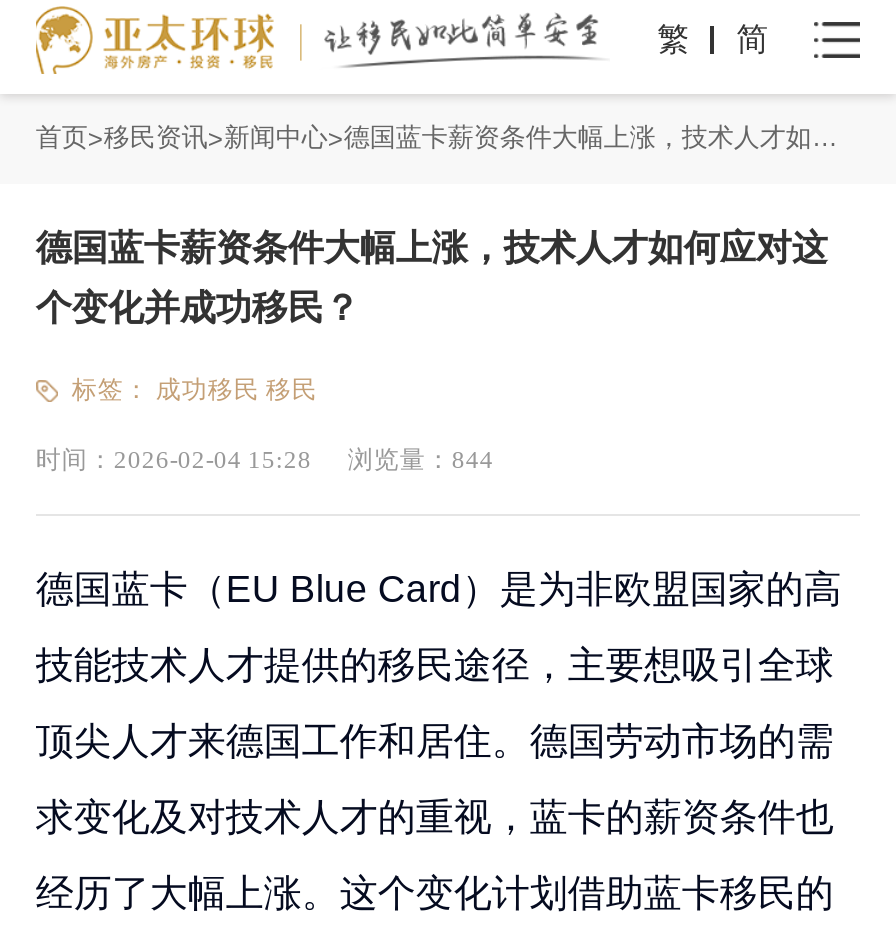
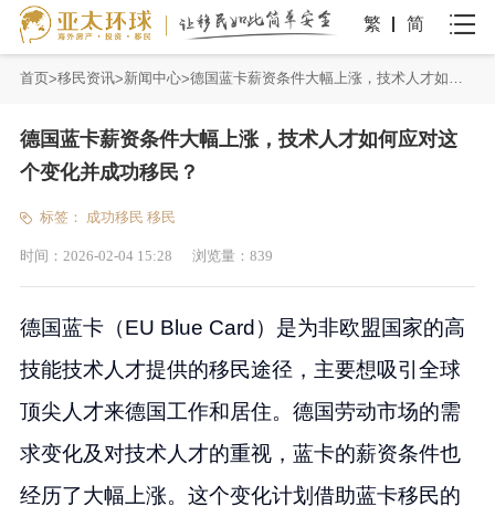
[36,447,494,475] 时间：2026-02-04 15:28 浏览量：844 -> [20,249,273,264] 时间：2026-02-04 15:28 浏览量：839

